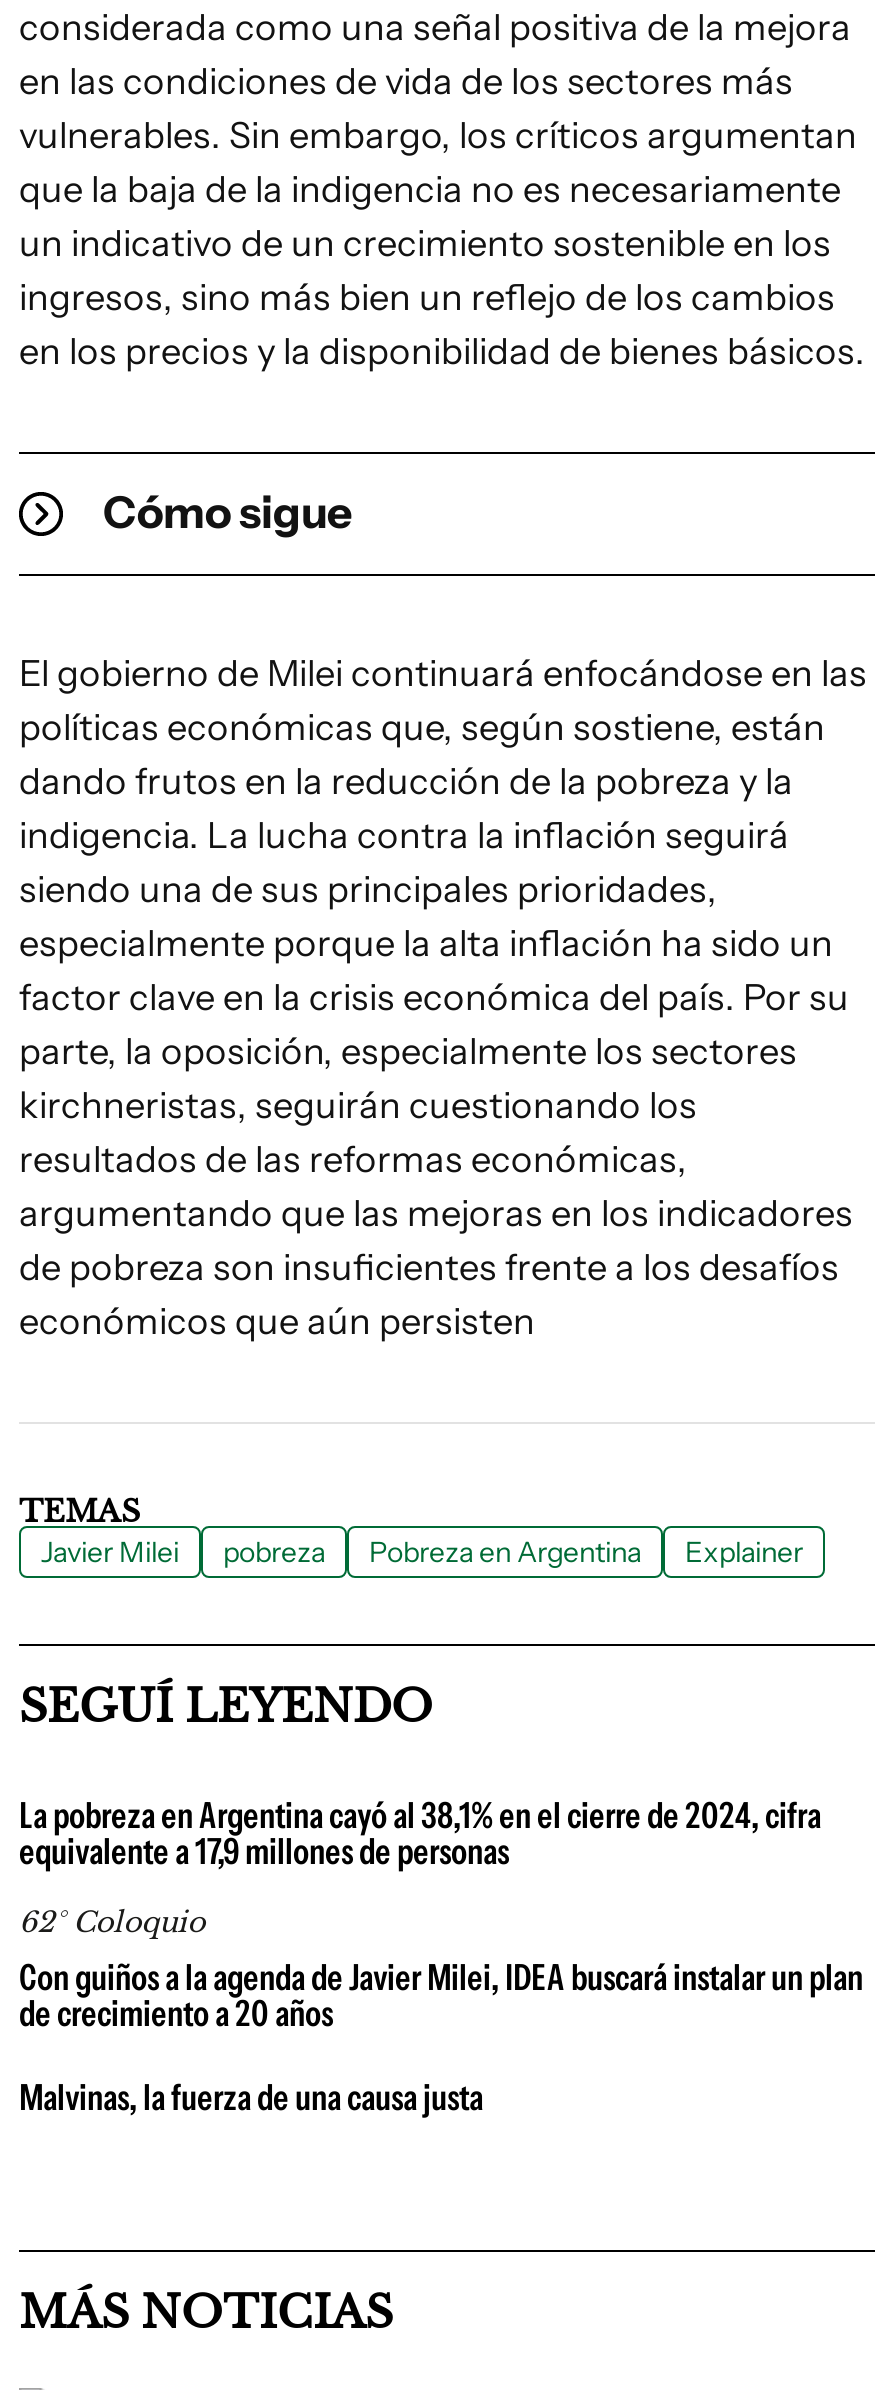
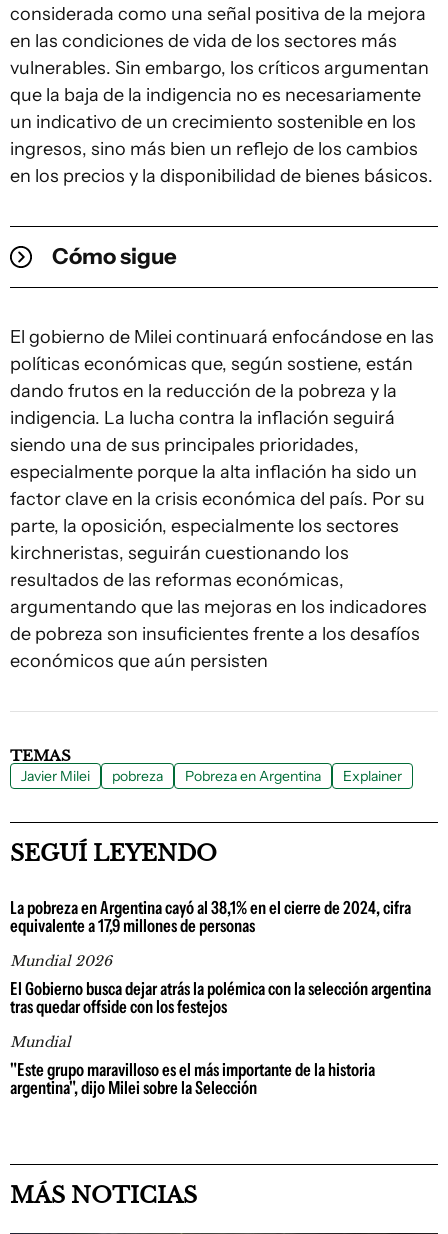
[19,1904,863,2036] 62° Coloquio | Con guiños a la agenda de Javier Milei, IDEA buscará instalar un plan | de crecimiento a 20 años -> [10,952,431,1018] Mundial 2026 | El Gobierno busca dejar atrás la polémica con la selección argentina | tras quedar offside con los festejos
[19,2076,483,2120] Malvinas, la fuerza de una causa justa -> [10,1033,375,1099] Mundial | "Este grupo maravilloso es el más importante de la historia | argentina", dijo Milei sobre la Selección

